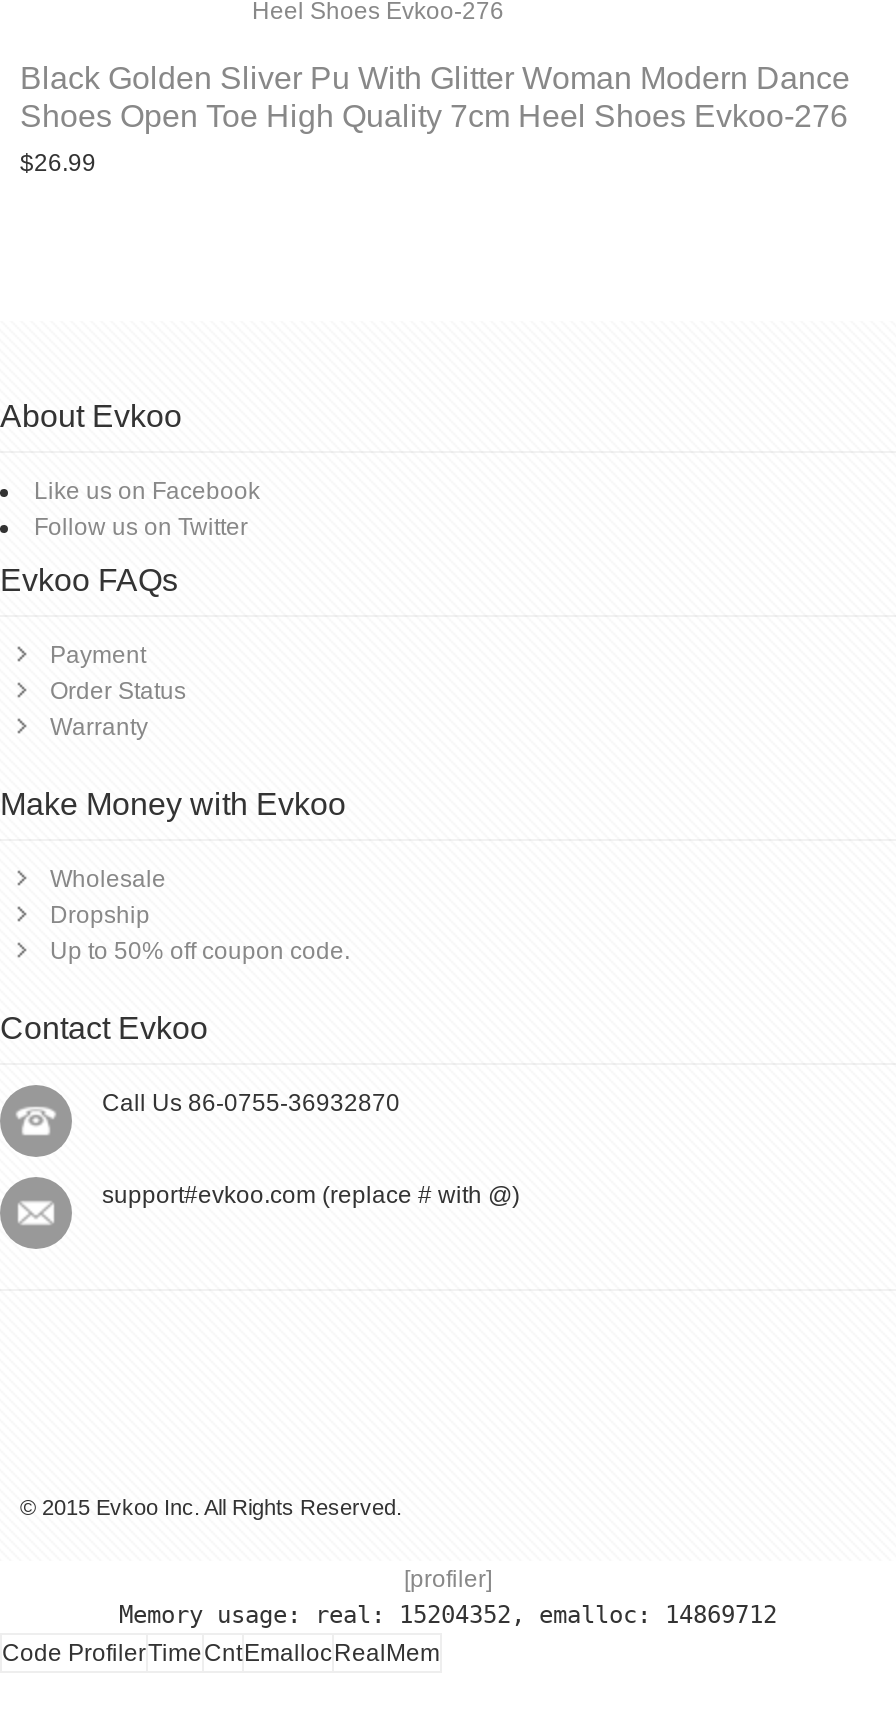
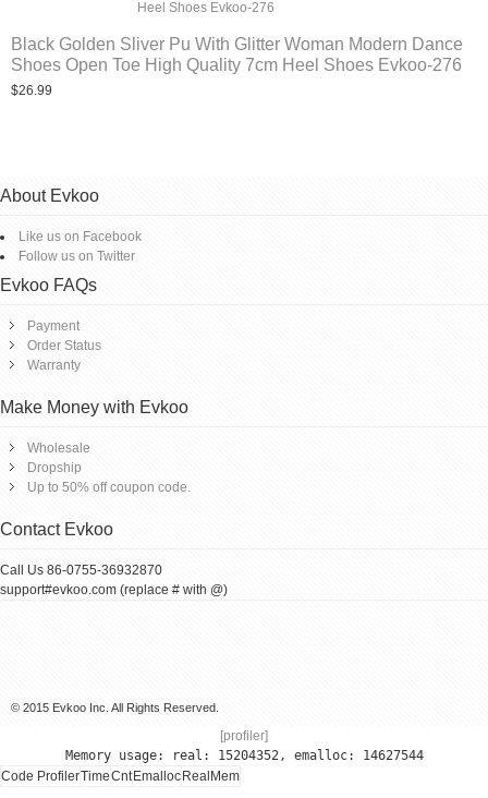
[119,1602,777,1630] Memory usage: real: 15204352, emalloc: 14869712 -> [65,748,423,764] Memory usage: real: 15204352, emalloc: 14627544

